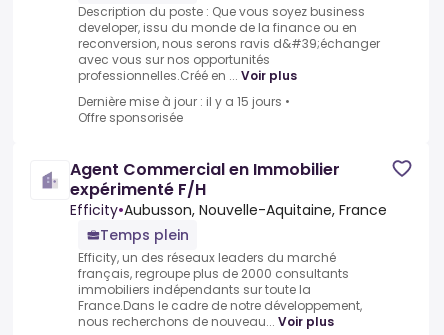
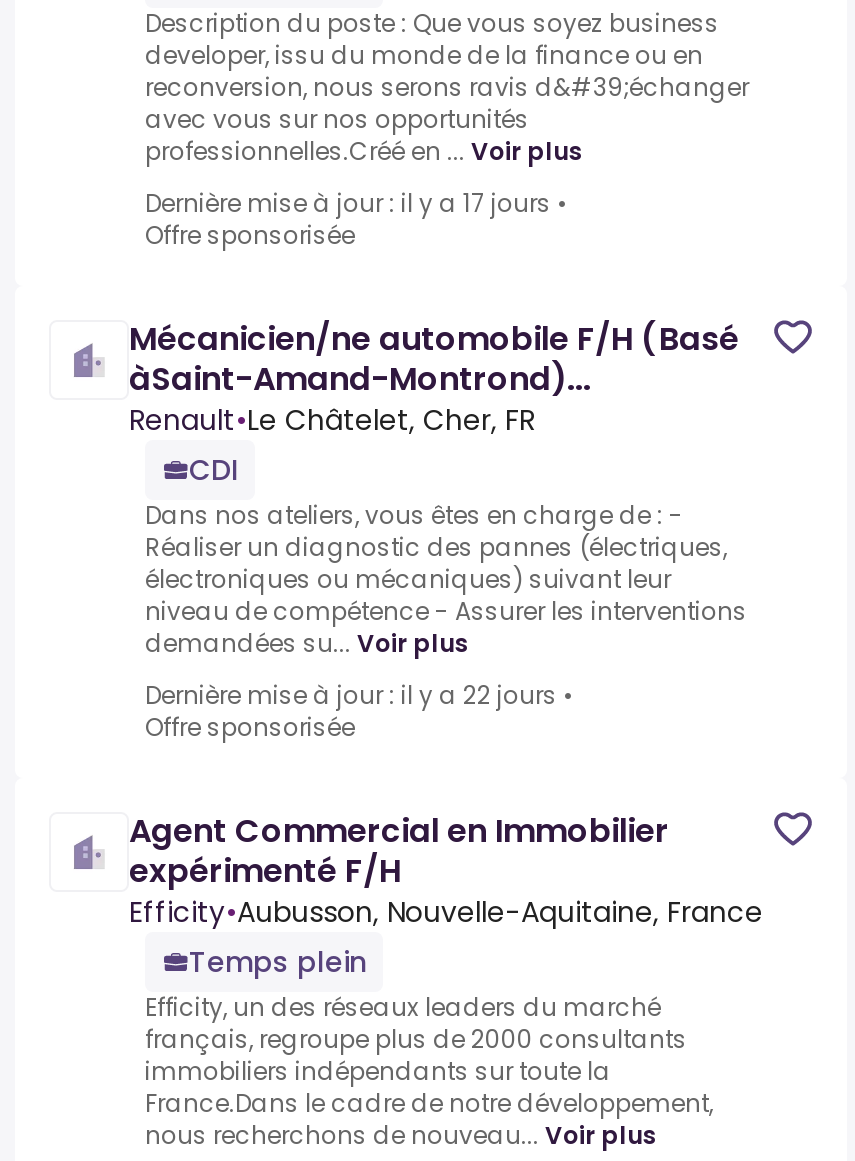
[78,93,293,110] Dernière mise à jour : il y a 15 jours • -> [129,186,747,712] Dernière mise à jour : il y a 17 jours • | Offre sponsorisée | Mécanicien/ne automobile F/H (Basé | àSaint-Amand-Montrond)... | Renault•Le Châtelet, Cher, FR | CDI | Dans nos ateliers, vous êtes en charge de : - | Réaliser un diagnostic des pannes (électriques, | électroniques ou mécaniques) suivant leur | niveau de compétence - Assurer les interventions | demandées su... Voir plus | Dernière mise à jour : il y a 22 jours •

